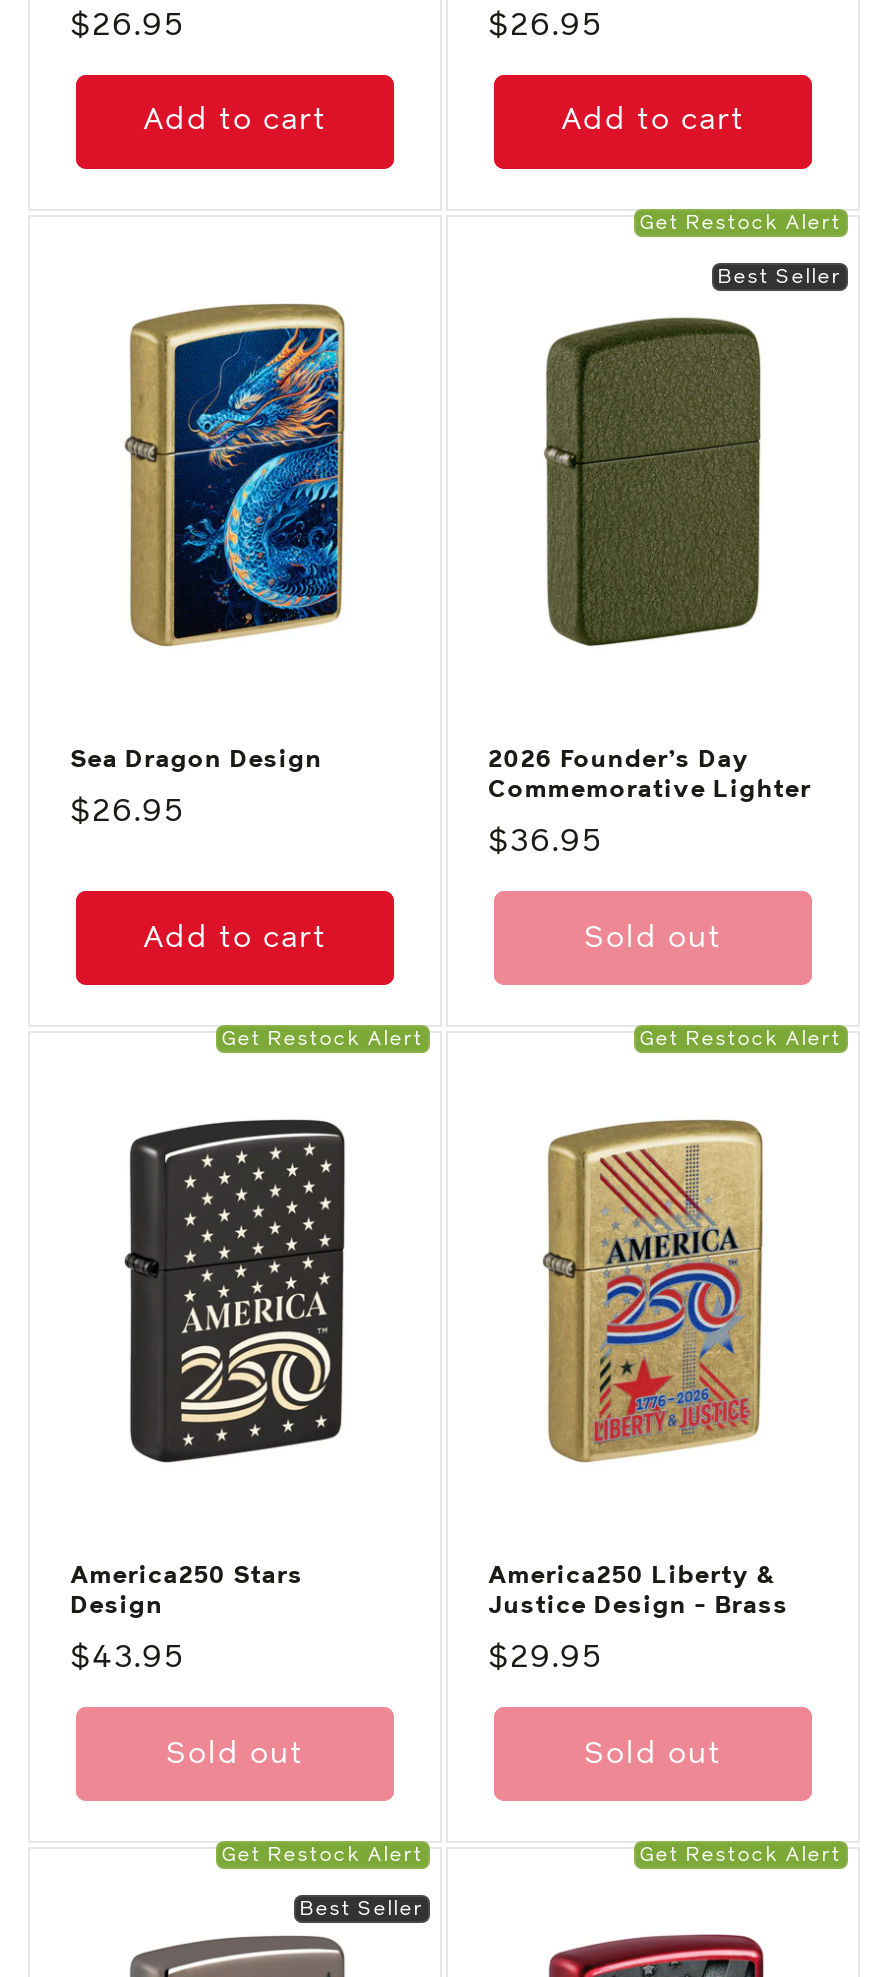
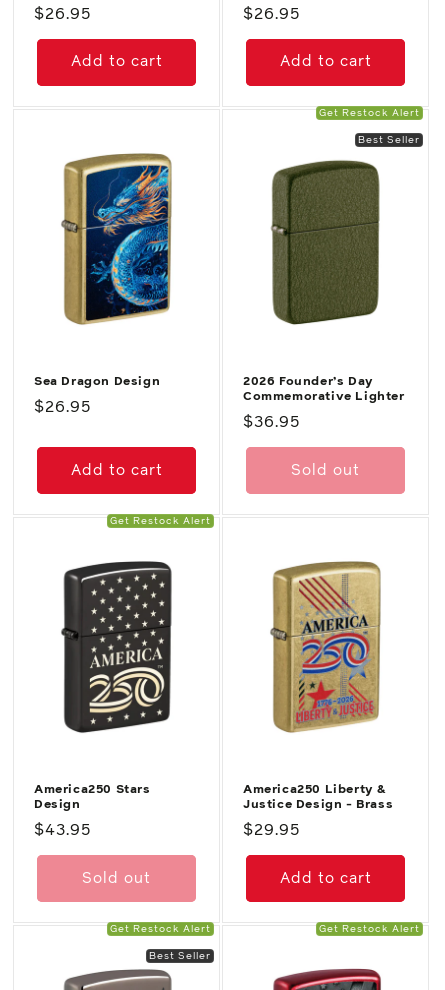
[640,1029,842,1049] Get Restock Alert -> none
[584,1739,722,1769] Sold out -> [279,871,371,886] Add to cart

